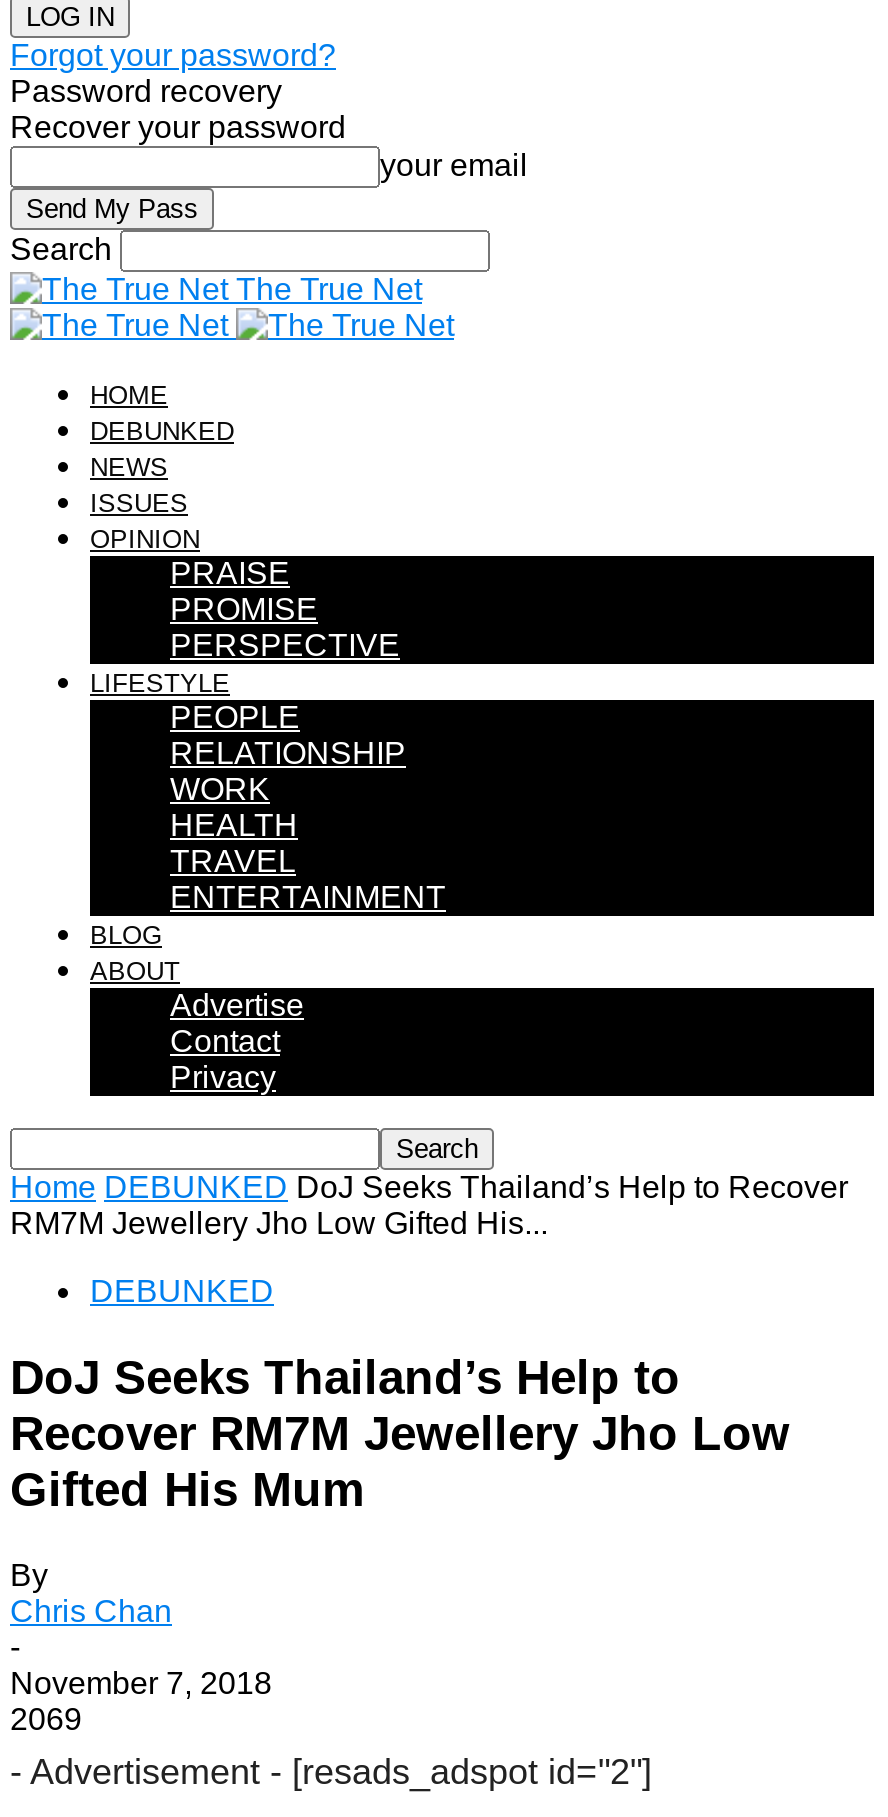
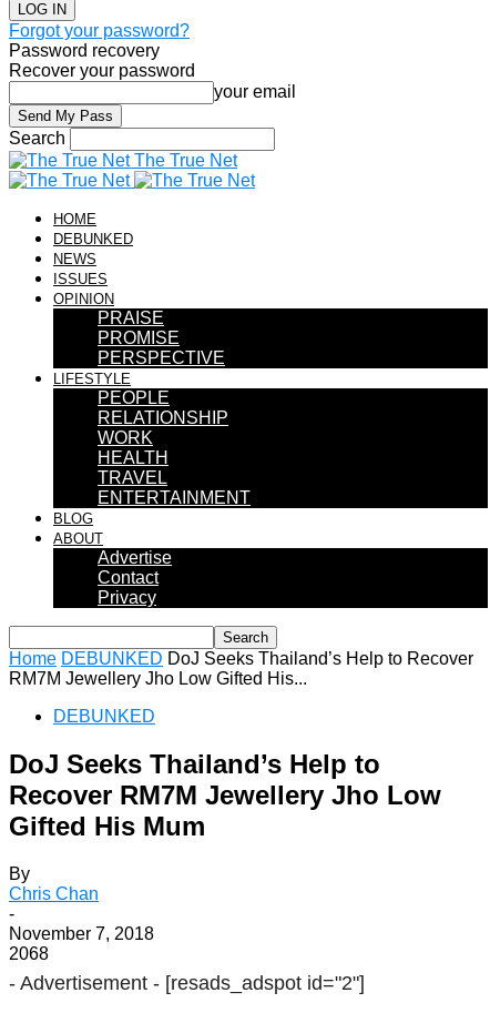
[10,1702,82,1736] 2069 -> [9,944,49,963] 2068

